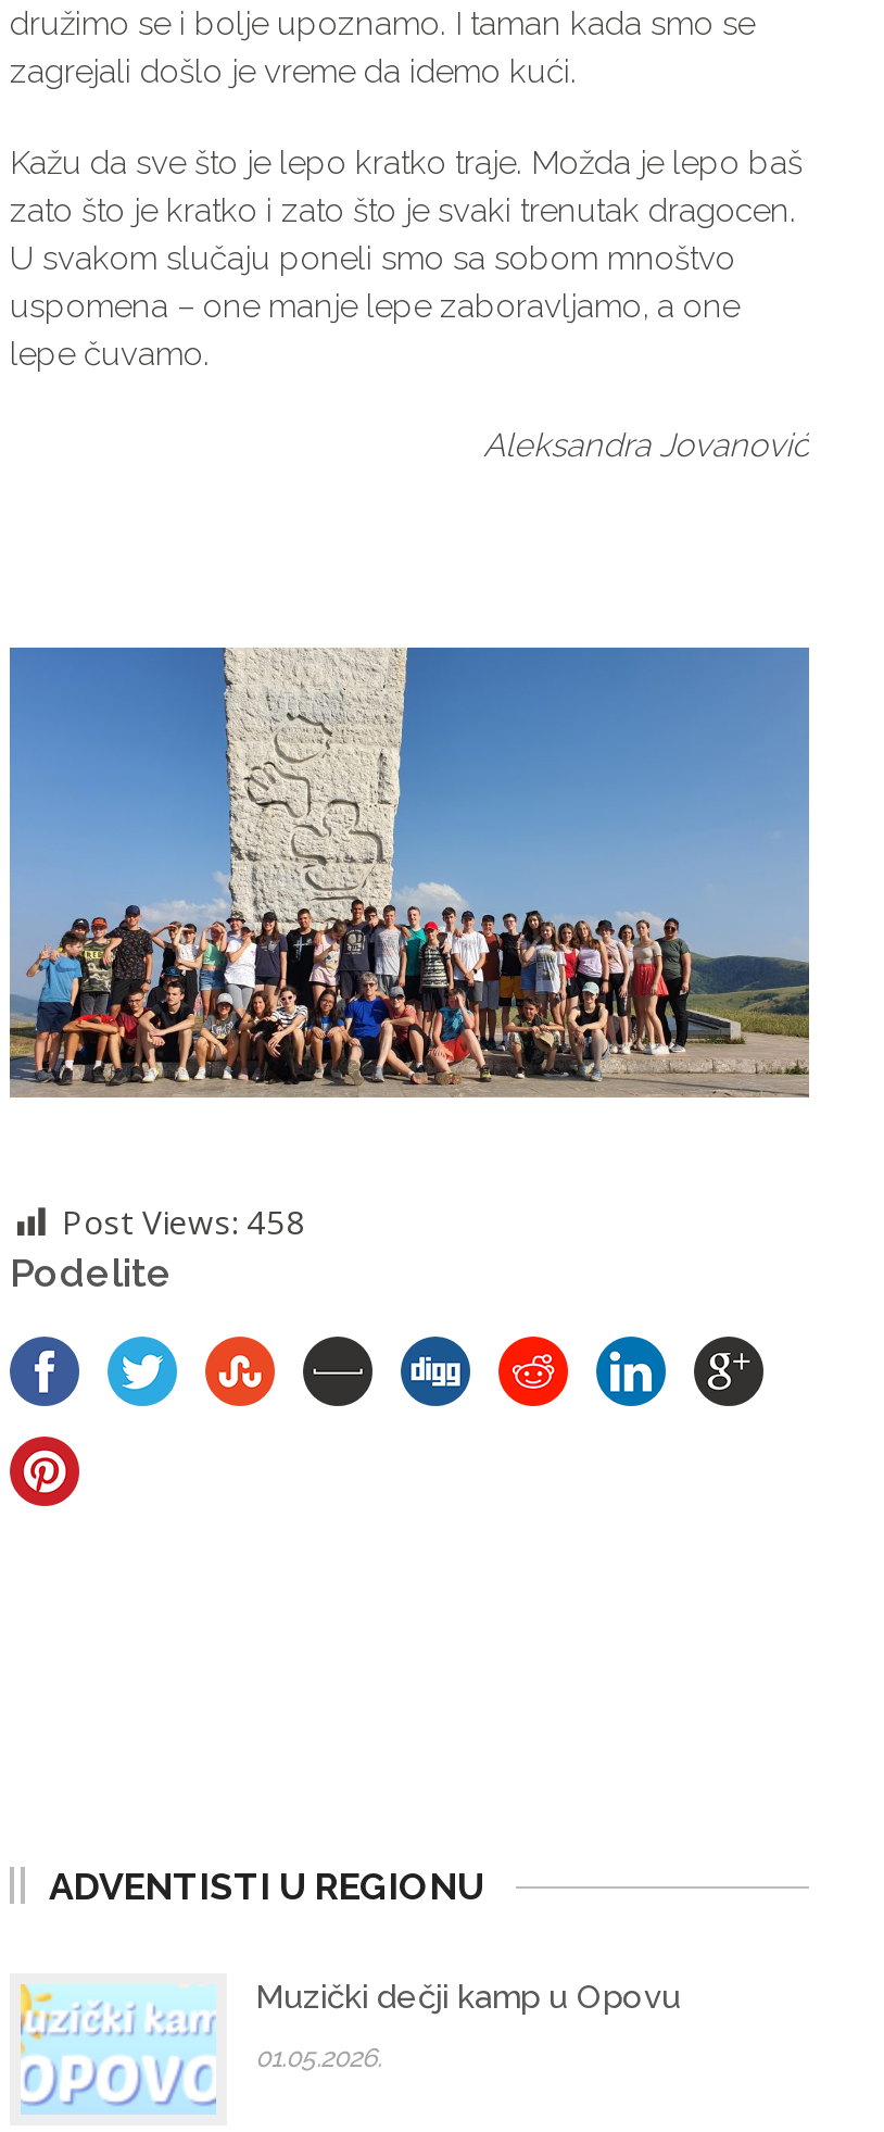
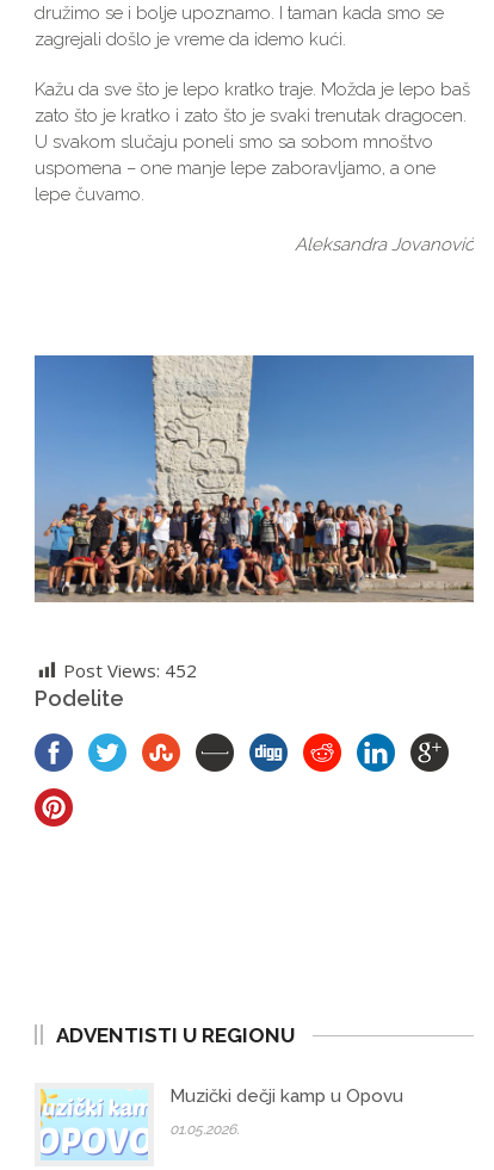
[62,1200,305,1244] Post Views: 458 -> [63,659,197,682] Post Views: 452

